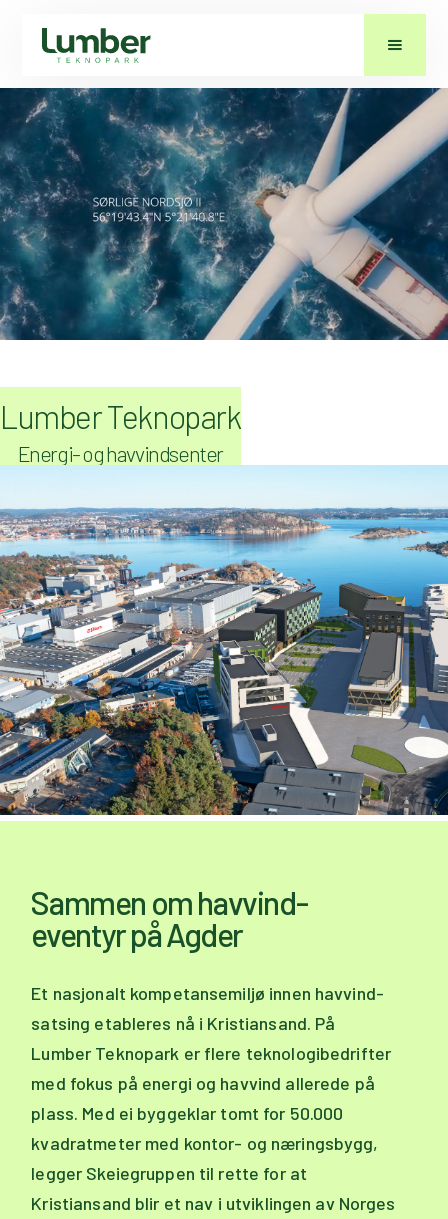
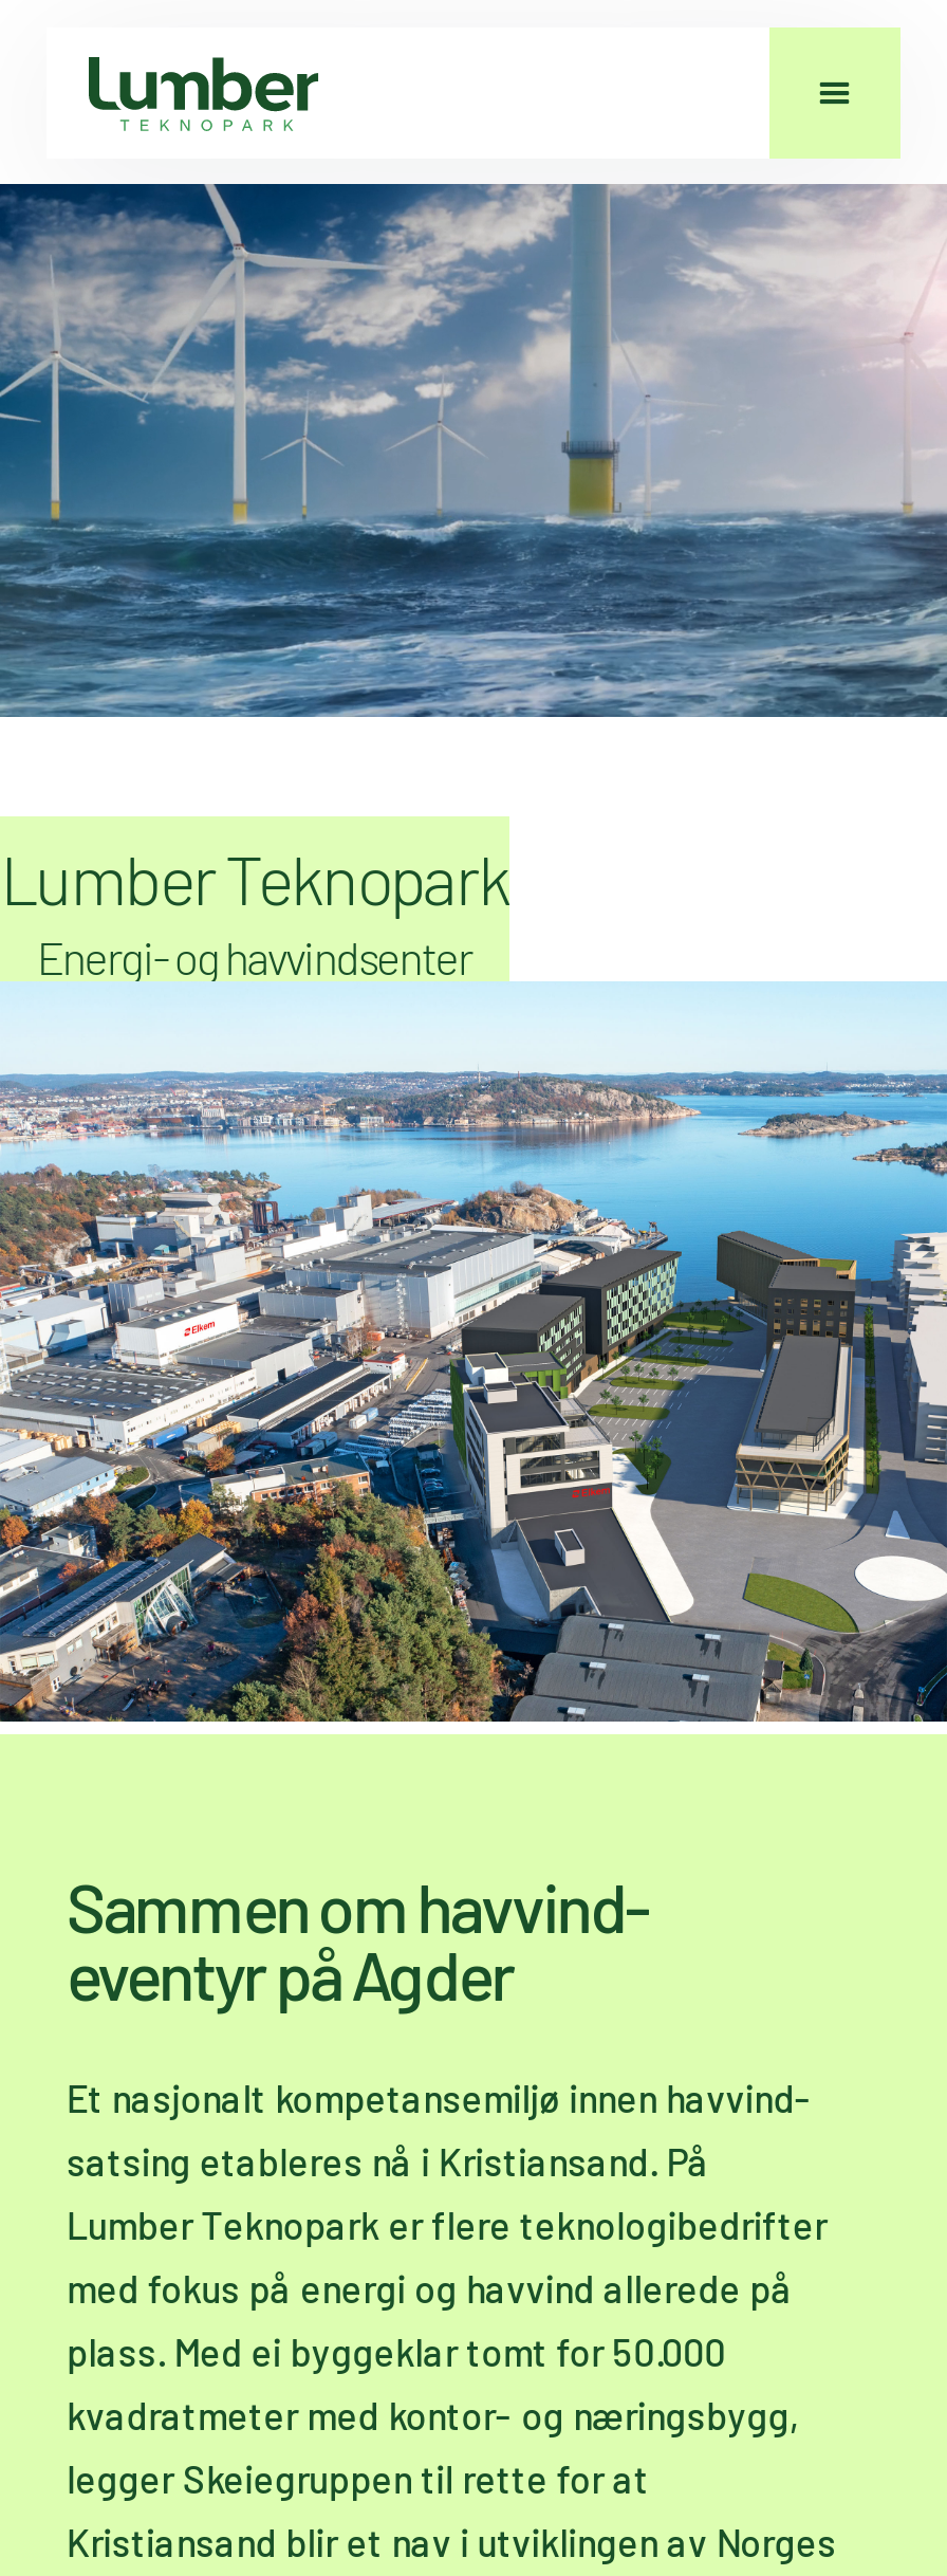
[3,87,445,340] [image] -> [6,182,941,719] [image]

